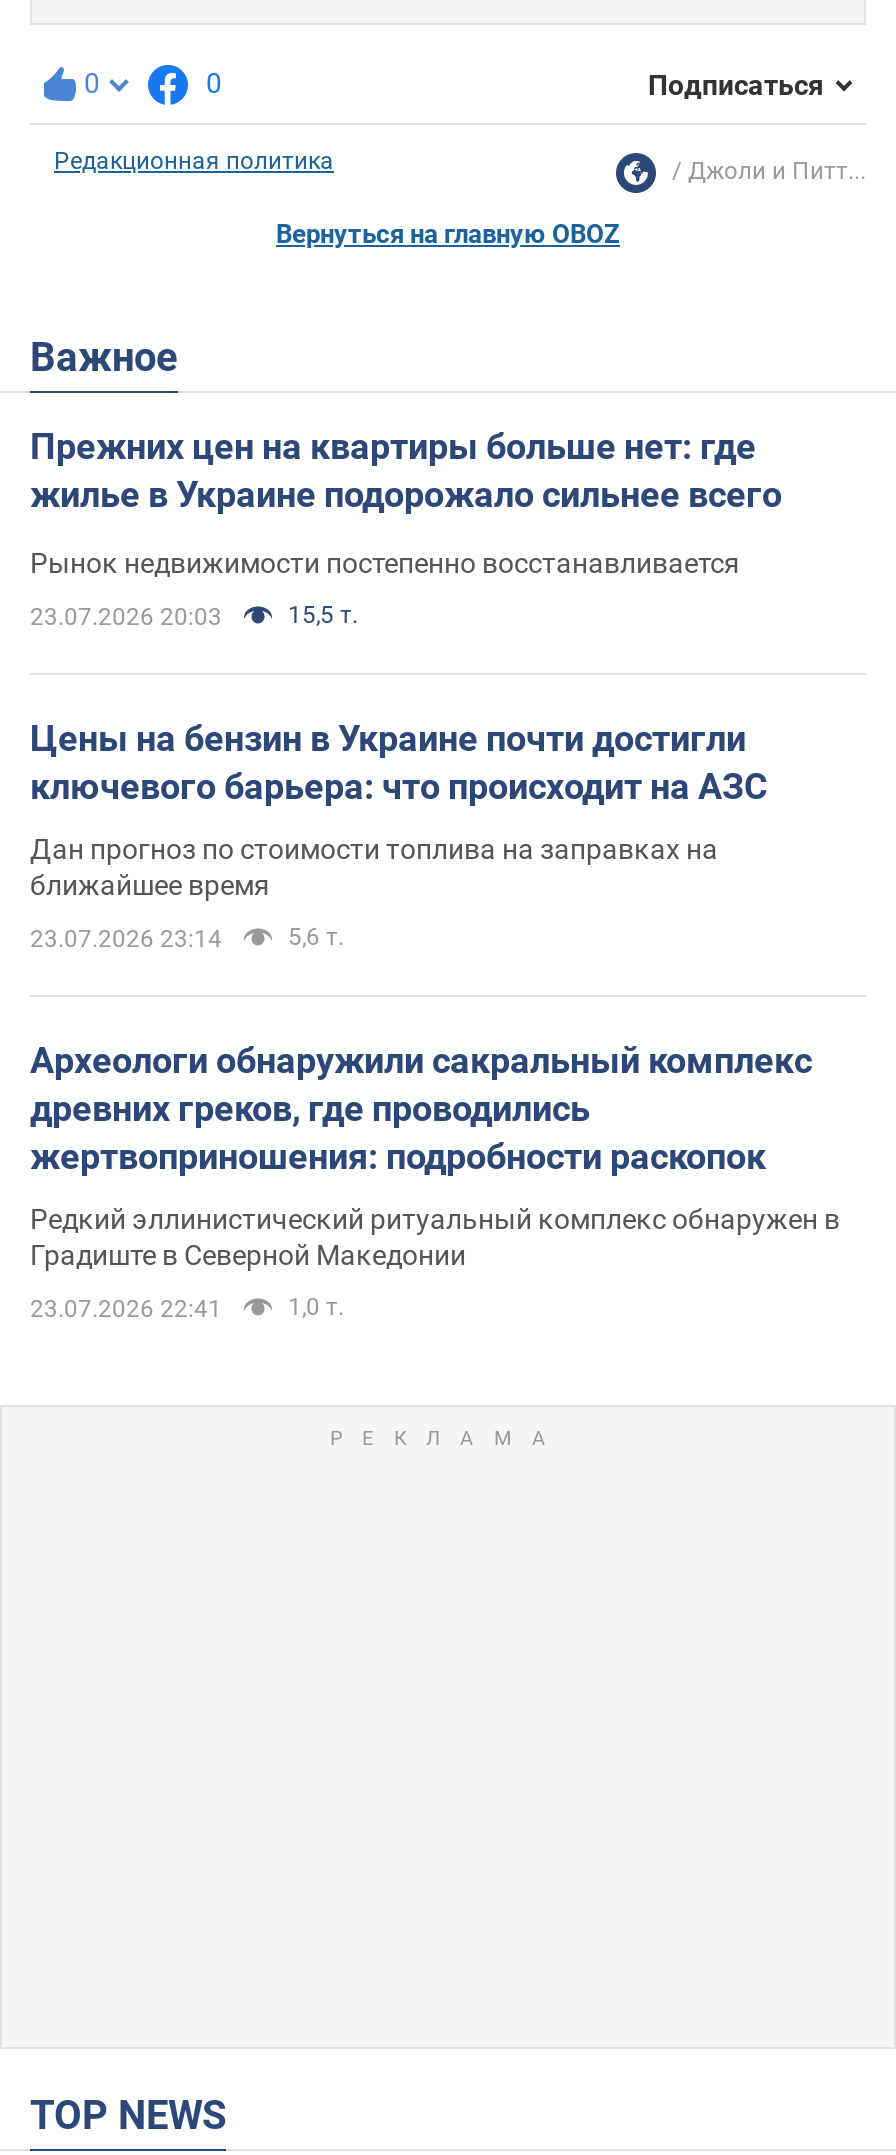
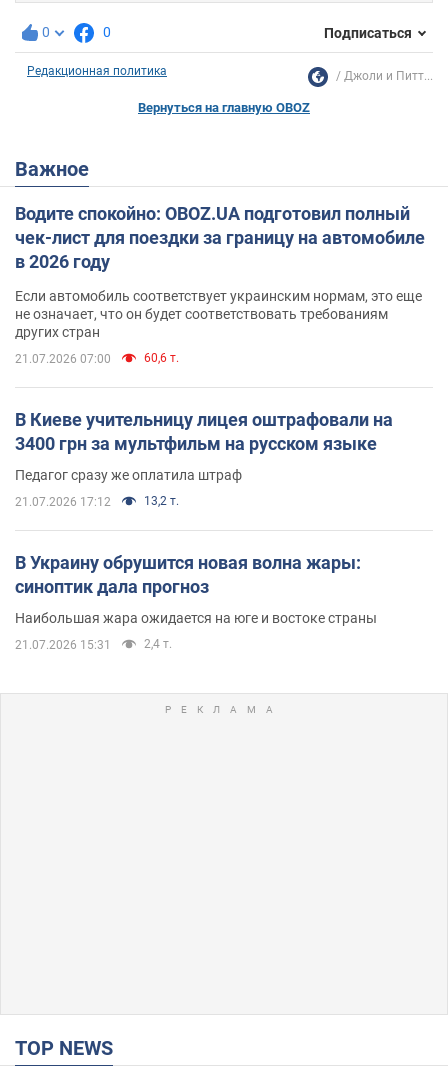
[30,426,782,516] Прежних цен на квартиры больше нет: где | жилье в Украине подорожало сильнее всего -> [15,203,425,272] Водите спокойно: OBOZ.UA подготовил полный | чек-лист для поездки за границу на автомобиле | в 2026 году
[30,548,740,580] Рынок недвижимости постепенно восстанавливается -> [15,288,422,340] Если автомобиль соответствует украинским нормам, это еще | не означает, что он будет соответствовать требованиям | других стран
[30,602,358,632] 23.07.2026 20:03 | 15,5 т. -> [15,351,179,366] 21.07.2026 07:00 | 60,6 т.
[30,718,768,808] Цены на бензин в Украине почти достигли | ключевого барьера: что происходит на АЗС -> [15,409,393,454] В Киеве учительницу лицея оштрафовали на | 3400 грн за мультфильм на русском языке
[30,834,718,902] Дан прогноз по стоимости топлива на заправках на | ближайшее время -> [15,467,242,483] Педагог сразу же оплатила штраф
[30,924,344,954] 23.07.2026 23:14 | 5,6 т. -> [15,494,179,509] 21.07.2026 17:12 | 13,2 т.
[30,1040,812,1178] Археологи обнаружили сакральный комплекс | древних греков, где проводились | жертвоприношения: подробности раскопок -> [15,552,361,597] В Украину обрушится новая волна жары: | синоптик дала прогноз
[30,1204,840,1272] Редкий эллинистический ритуальный комплекс обнаружен в | Градиште в Северной Македонии -> [15,610,377,626] Наибольшая жара ожидается на юге и востоке страны
[30,1294,344,1324] 23.07.2026 22:41 | 1,0 т. -> [15,637,172,652] 21.07.2026 15:31 | 2,4 т.

